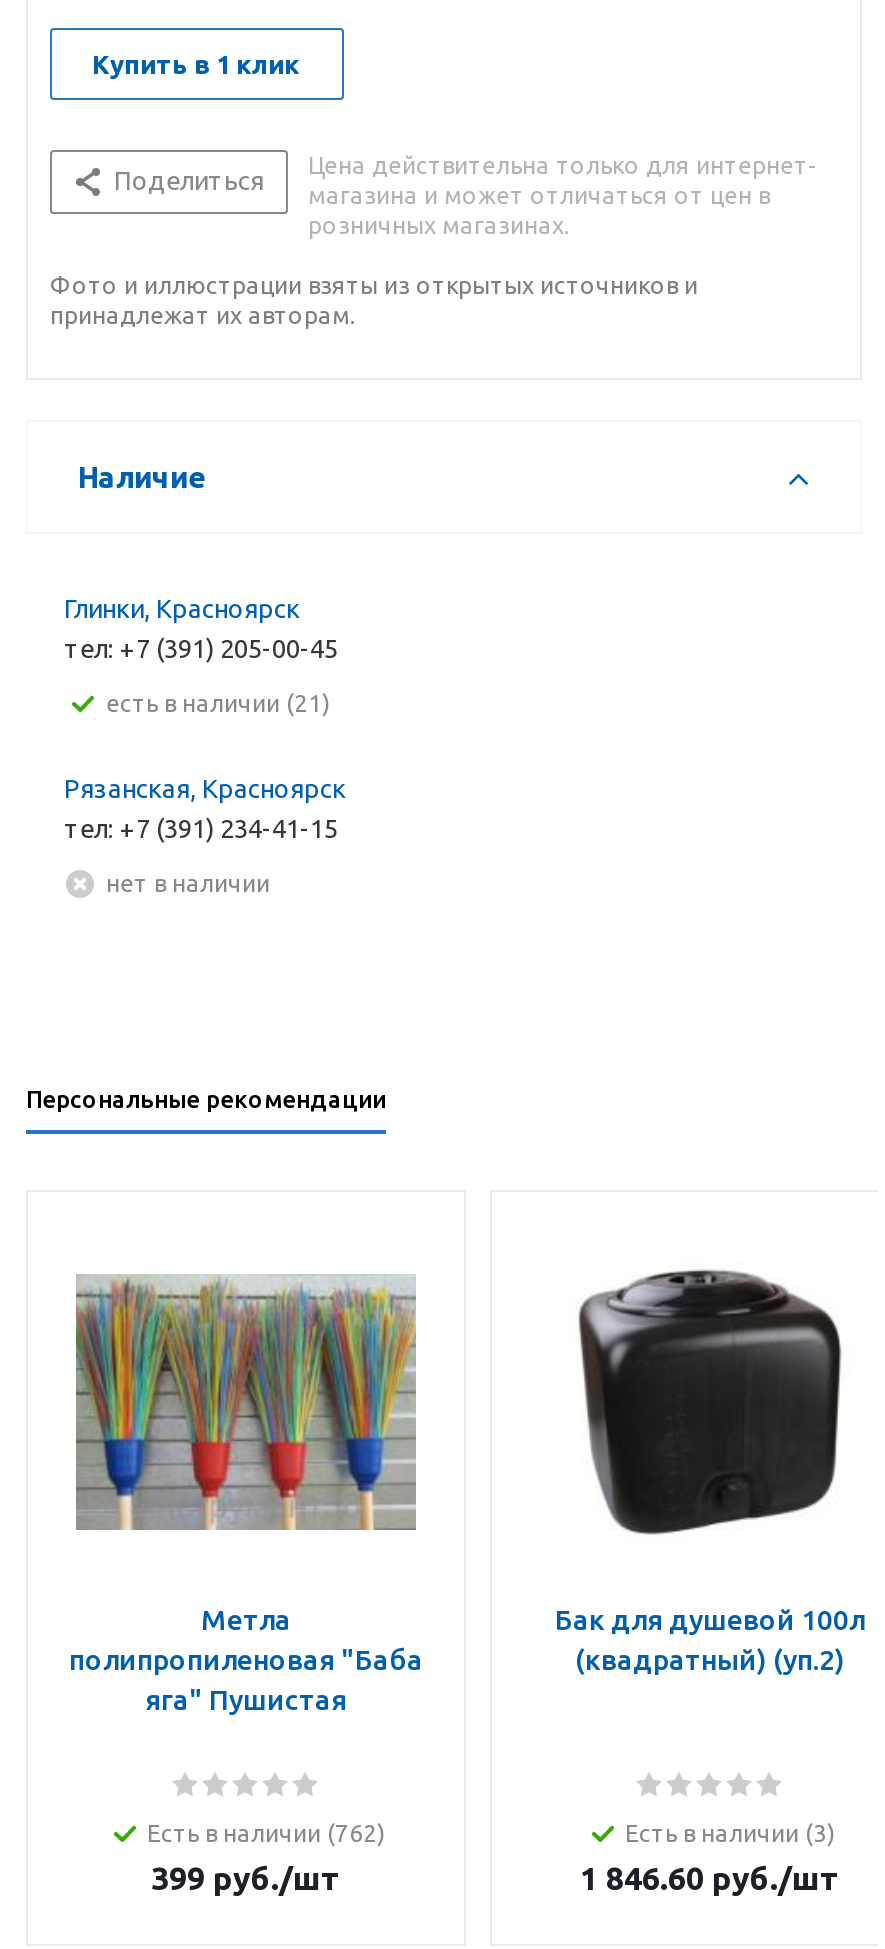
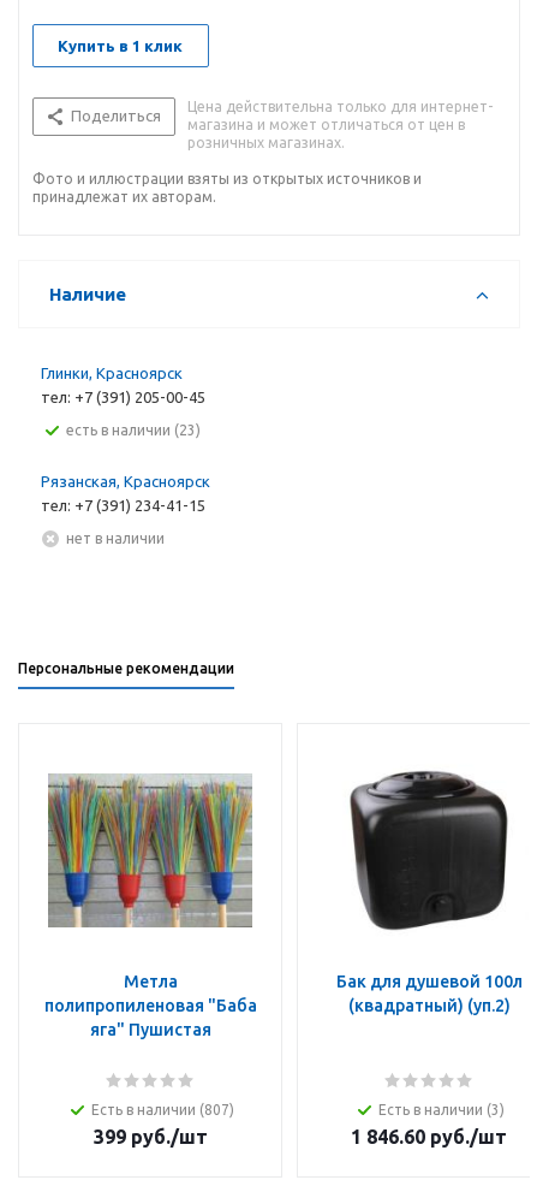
[120,690,330,716] Есть в наличии (21) -> [74,422,201,438] Есть в наличии (23)
[147,1820,385,1846] Есть в наличии (762) -> [91,1102,234,1117] Есть в наличии (807)

